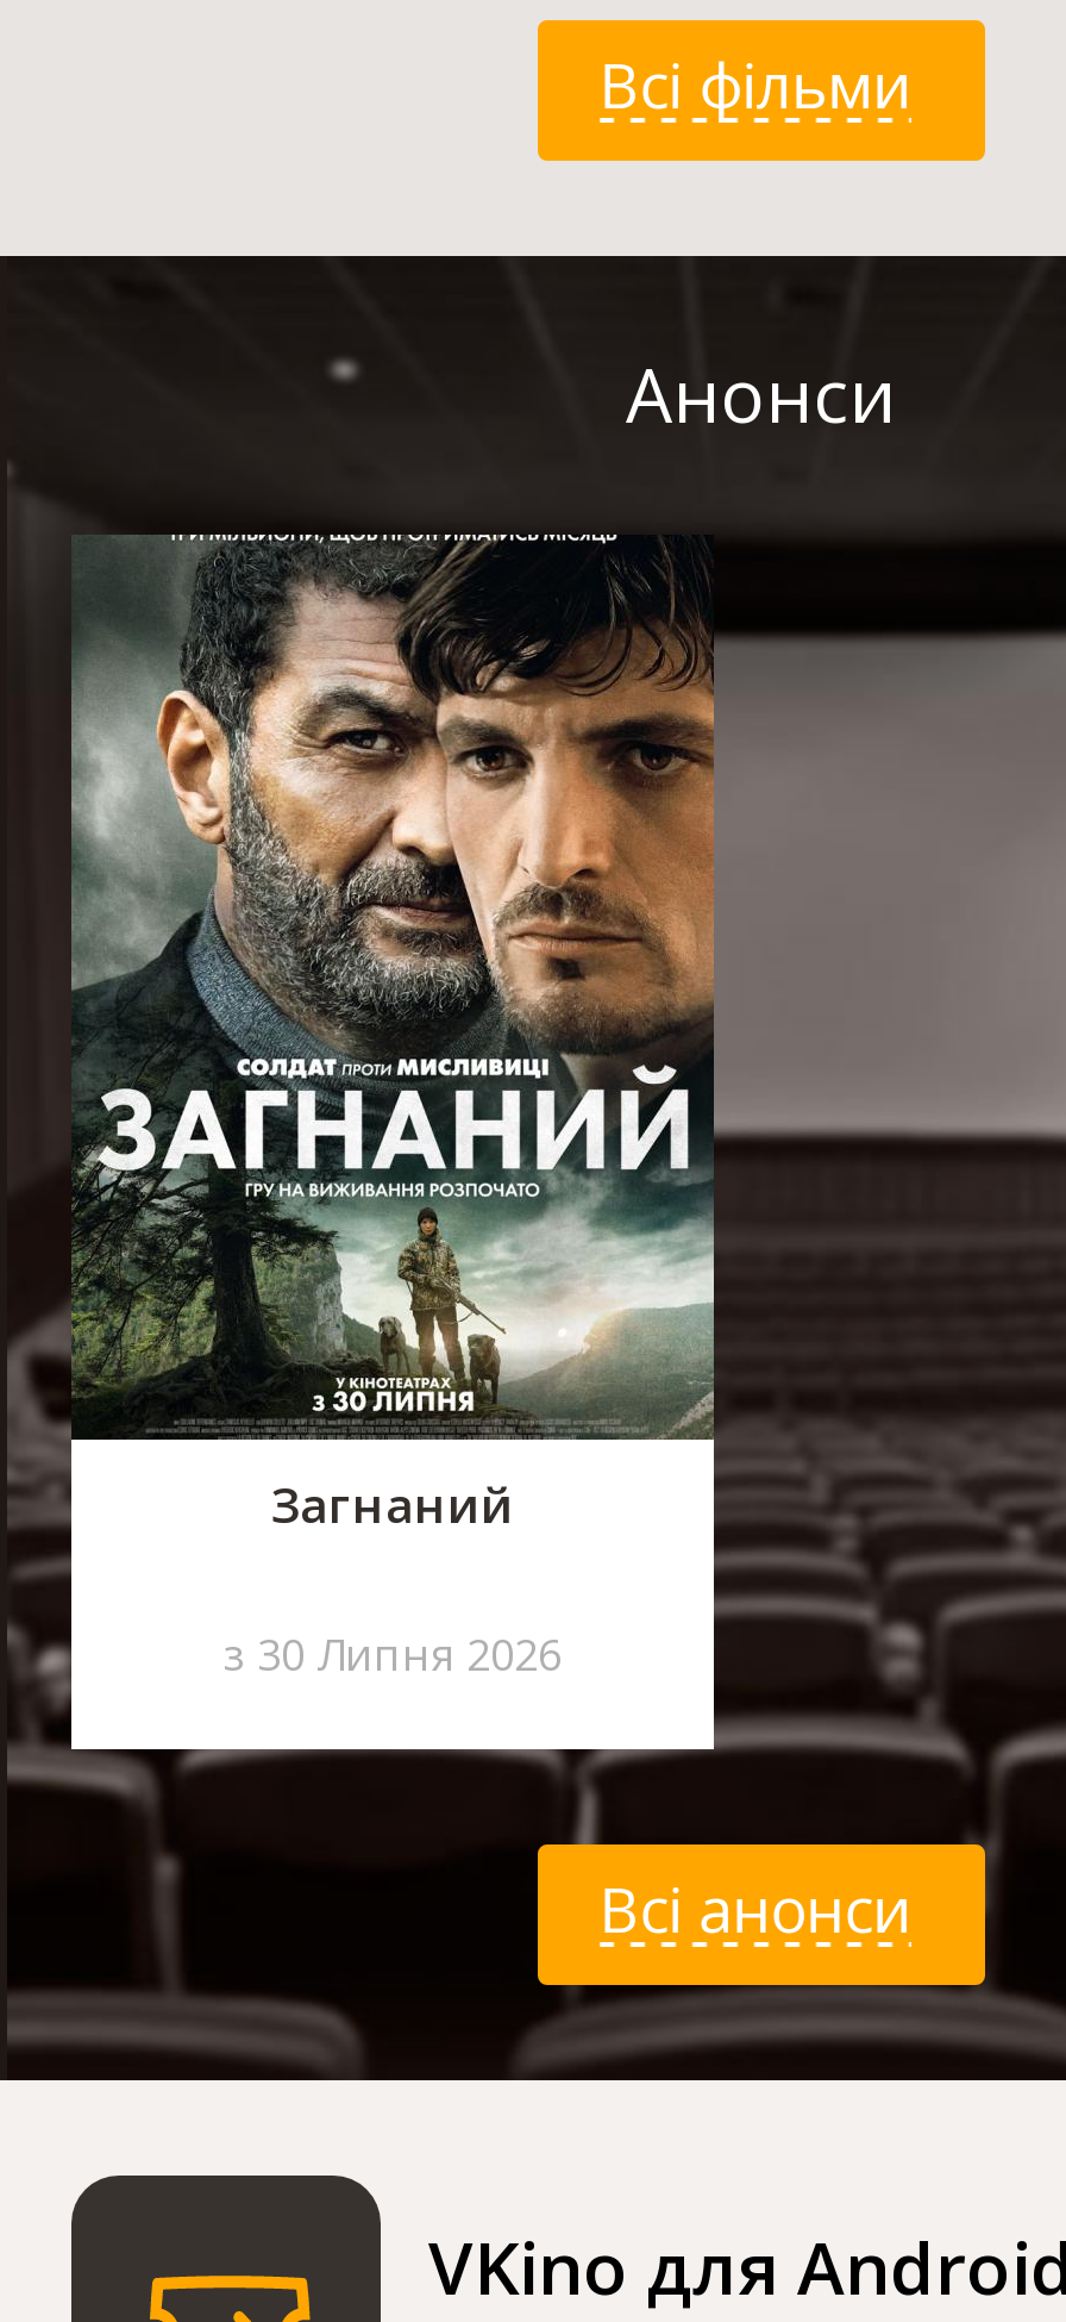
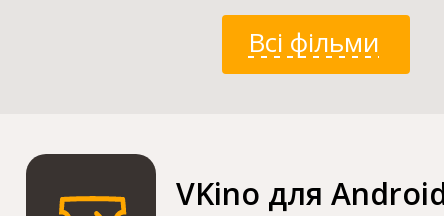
[7,252,1059,2084] [image] | Анонси -> none
[224,1473,911,1950] Загнаний | з 30 Липня 2026 | Всі анонси -> none

